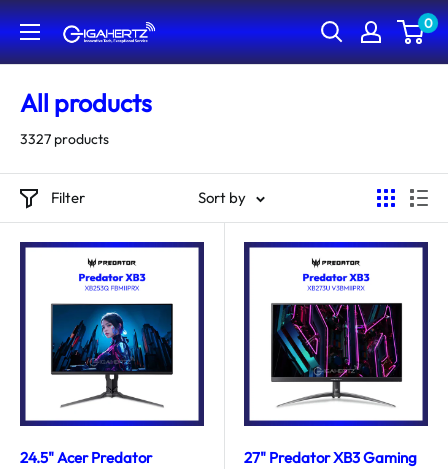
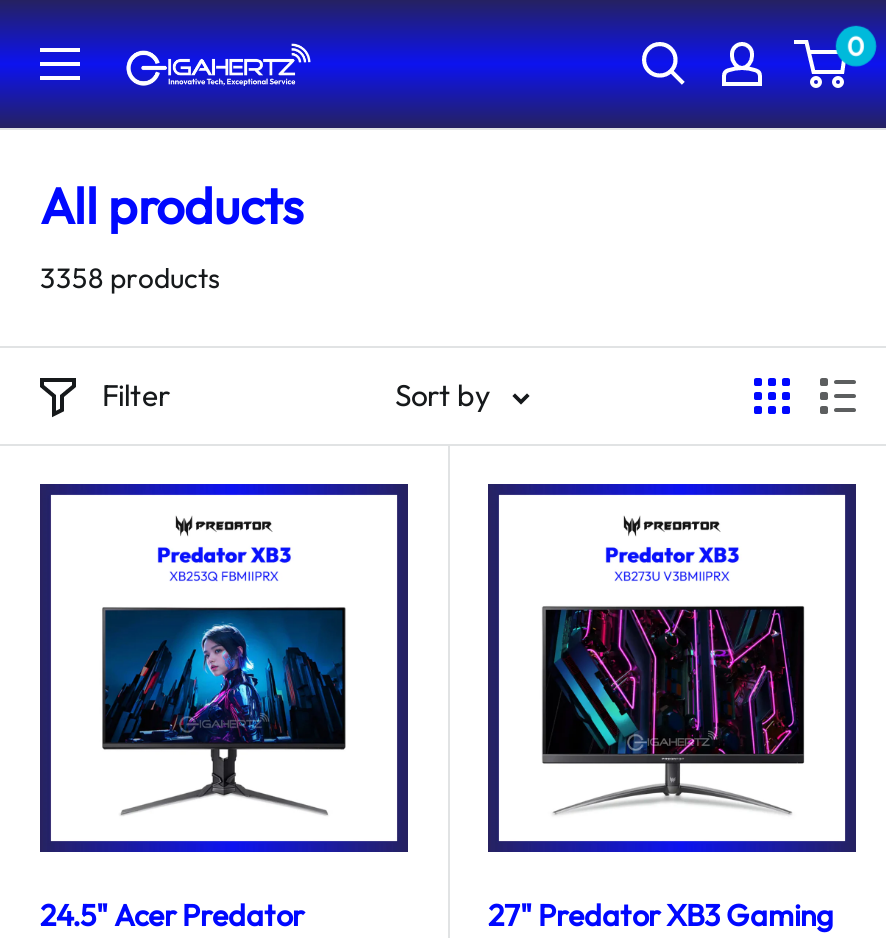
[20,130,109,148] 3327 products -> [40,260,220,296] 3358 products

